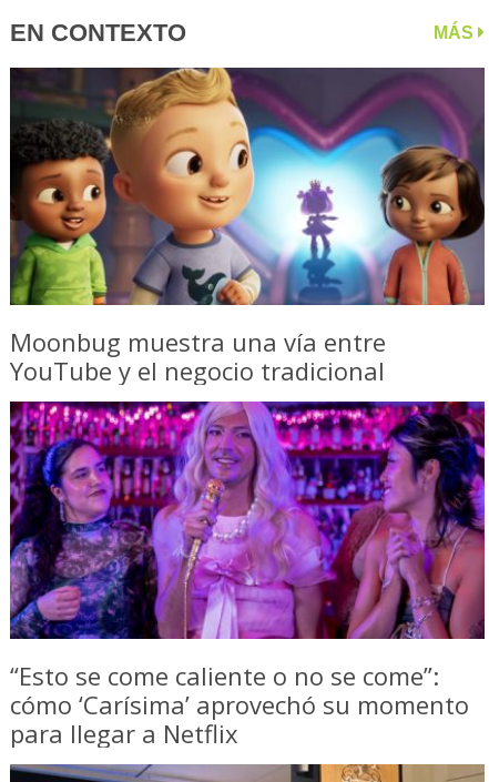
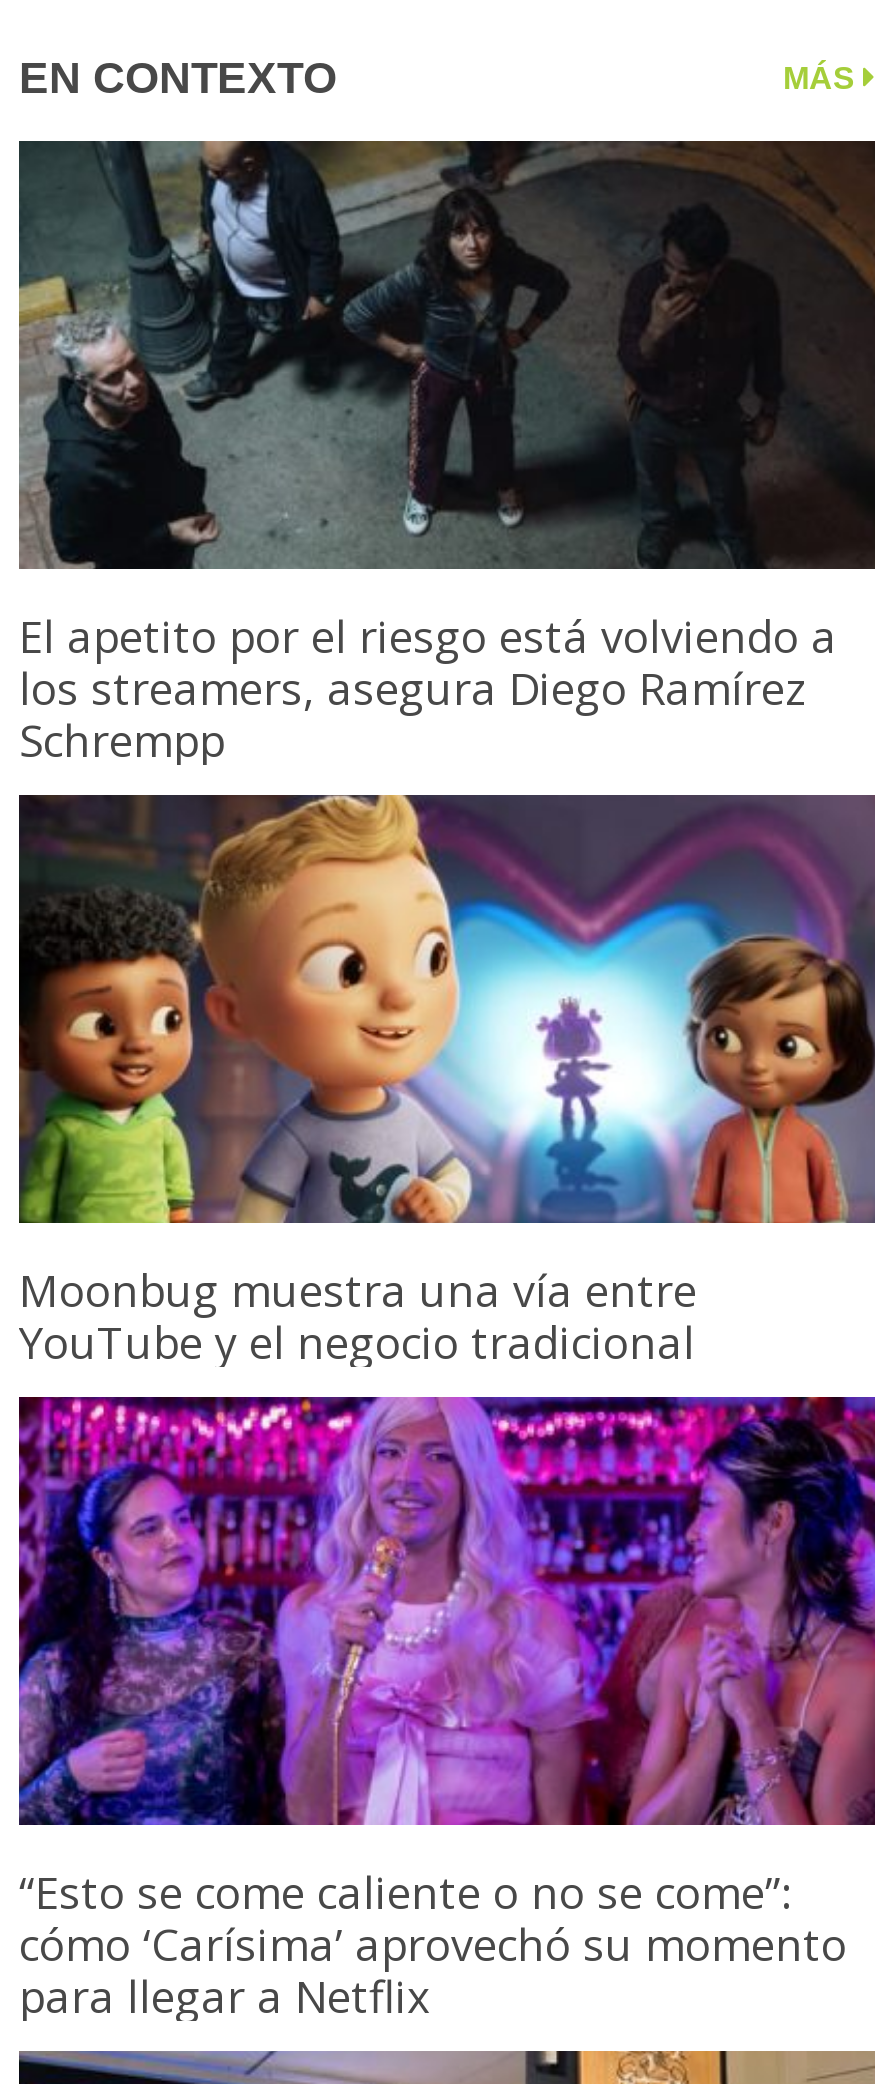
none -> [17,140,877,769] [image] | El apetito por el riesgo está volviendo a | los streamers, asegura Diego Ramírez | Schrempp

